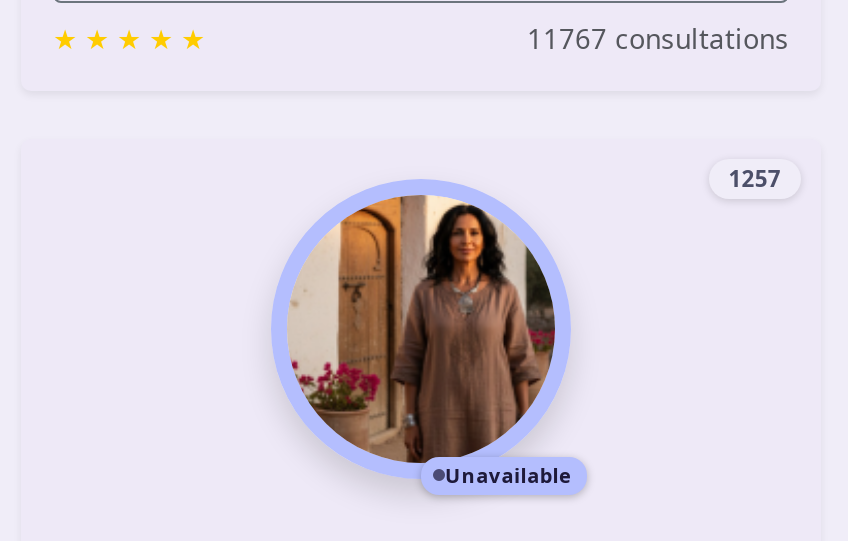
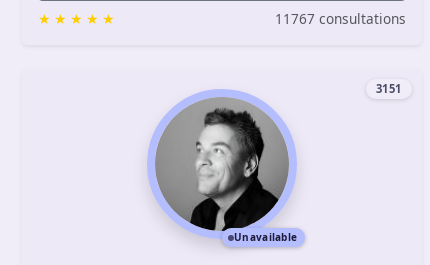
[729,162,781,192] 1257 -> [376,81,402,96] 3151
[287,194,555,464] [image] -> [155,97,288,231] [image]

